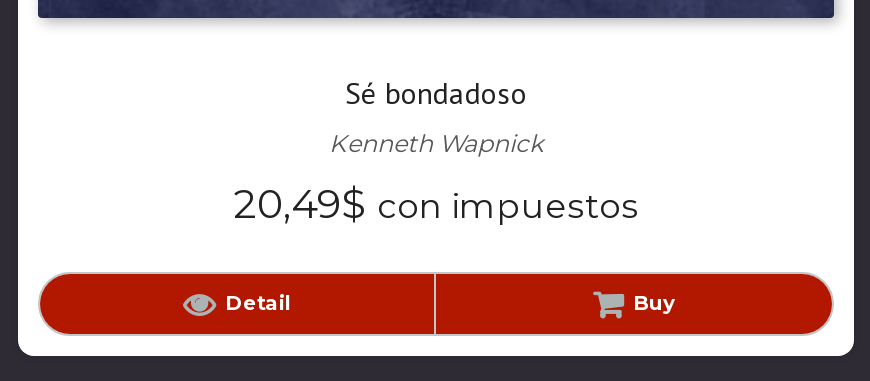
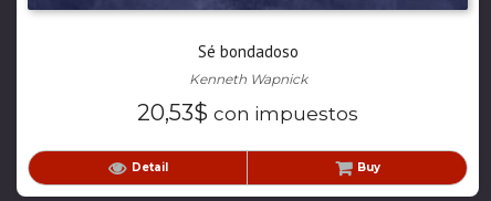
[233,181,639,229] 20,49$ con impuestos -> [137,100,358,126] 20,53$ con impuestos

